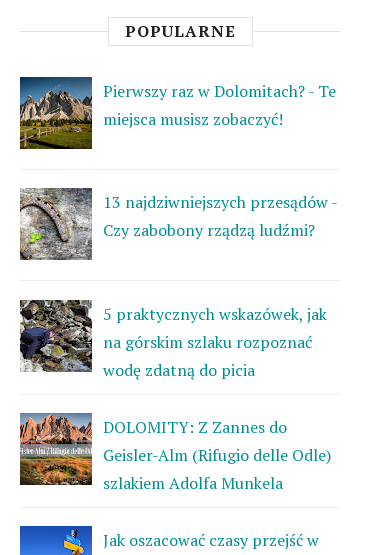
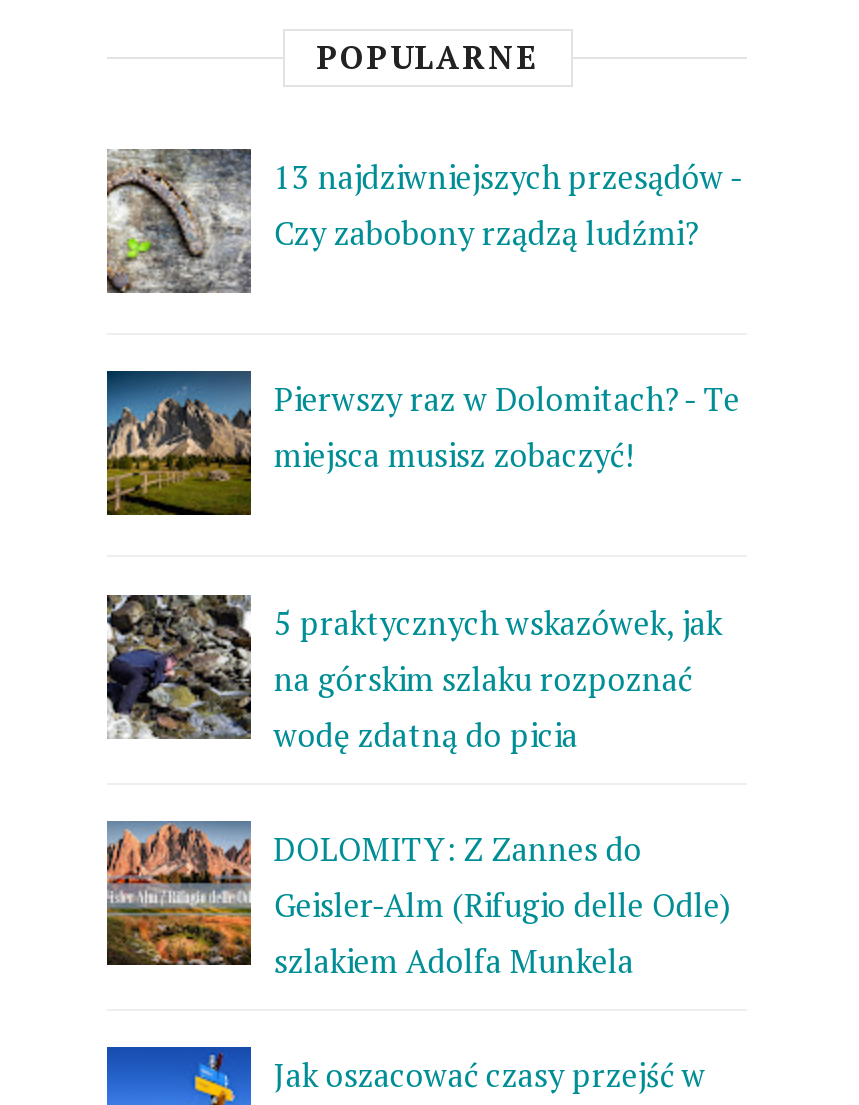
moved [18,77,336,150] -> [103,371,740,517]: [image] | Pierwszy raz w Dolomitach? - Te | miejsca musisz zobaczyć!
moved [19,187,337,260] -> [105,147,742,295]: [image] | 13 najdziwniejszych przesądów - | Czy zabobony rządzą ludźmi?

